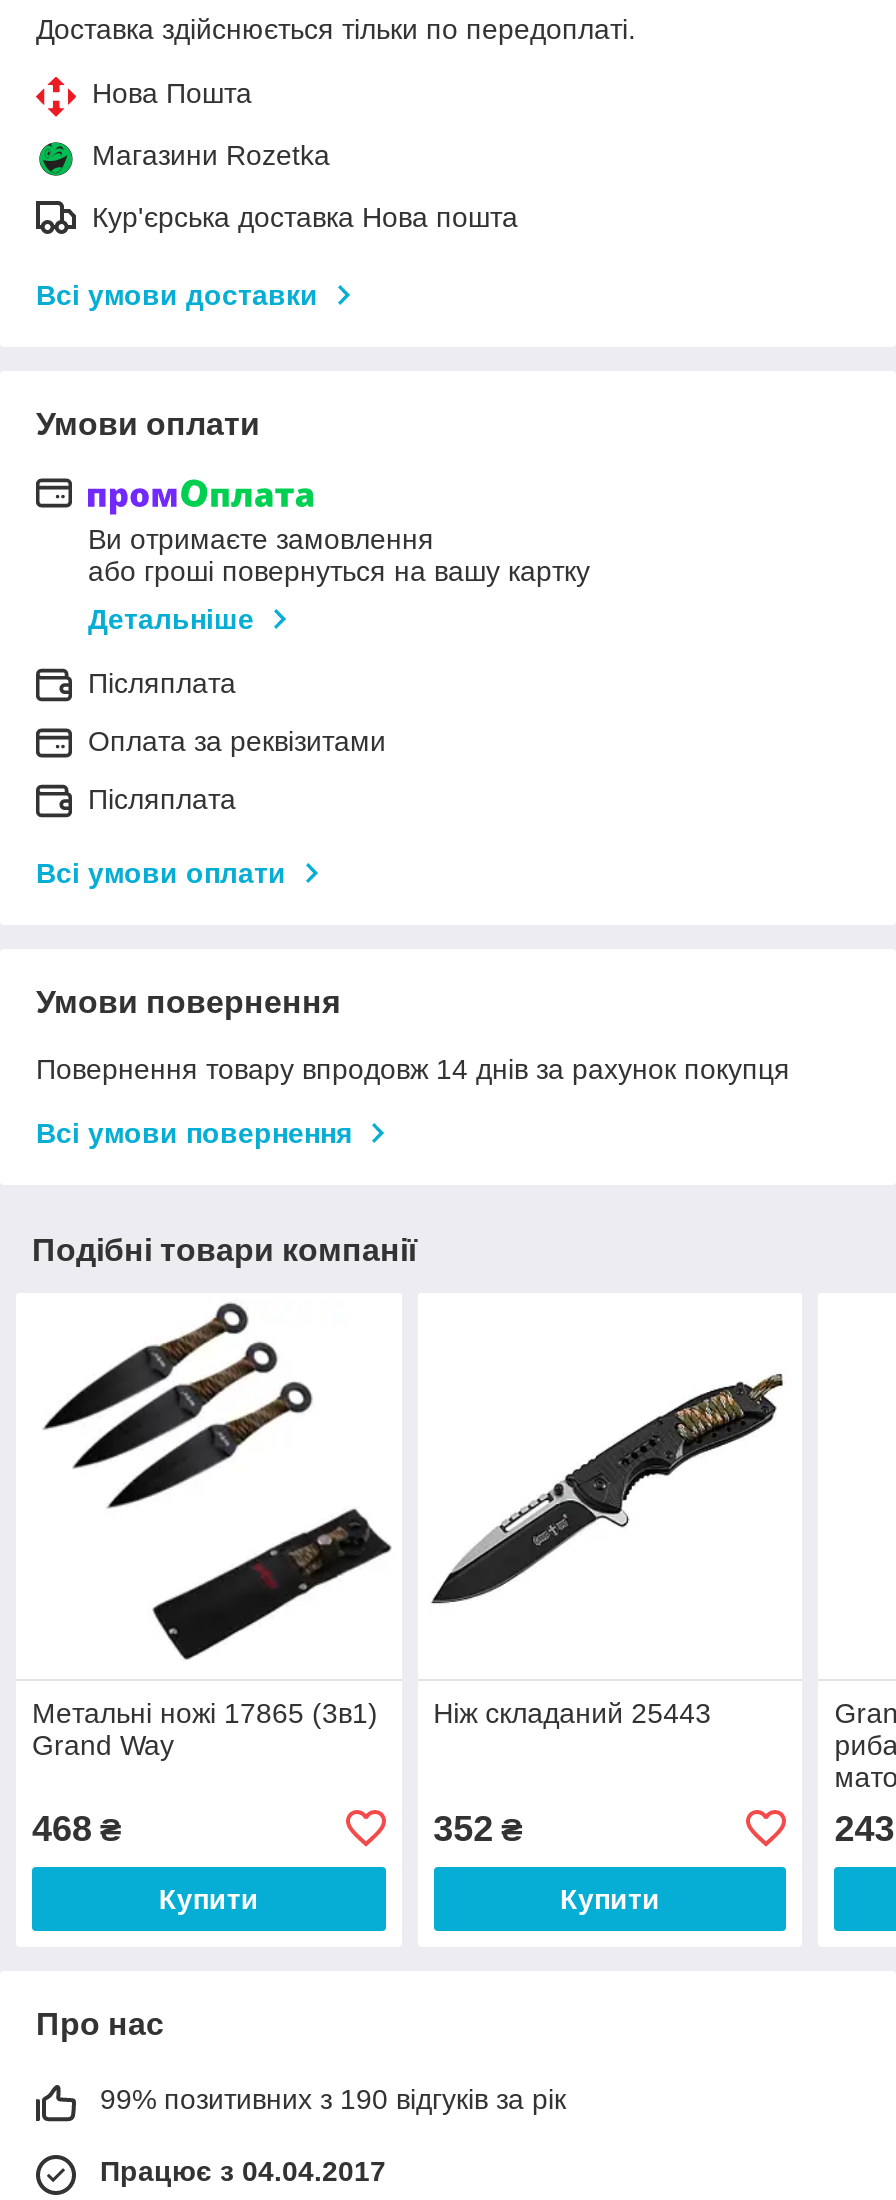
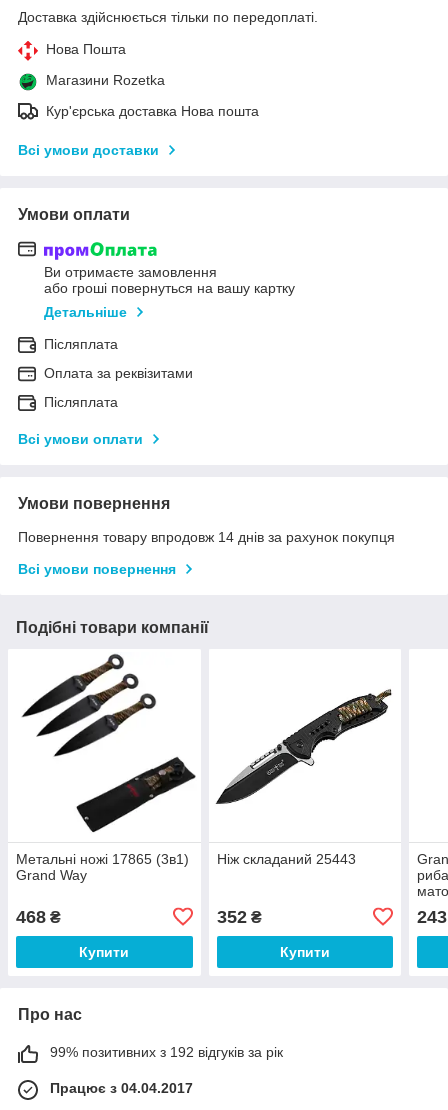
[100,2083,566,2115] 99% позитивних з 190 відгуків за рік -> [50,1044,283,1060] 99% позитивних з 192 відгуків за рік

